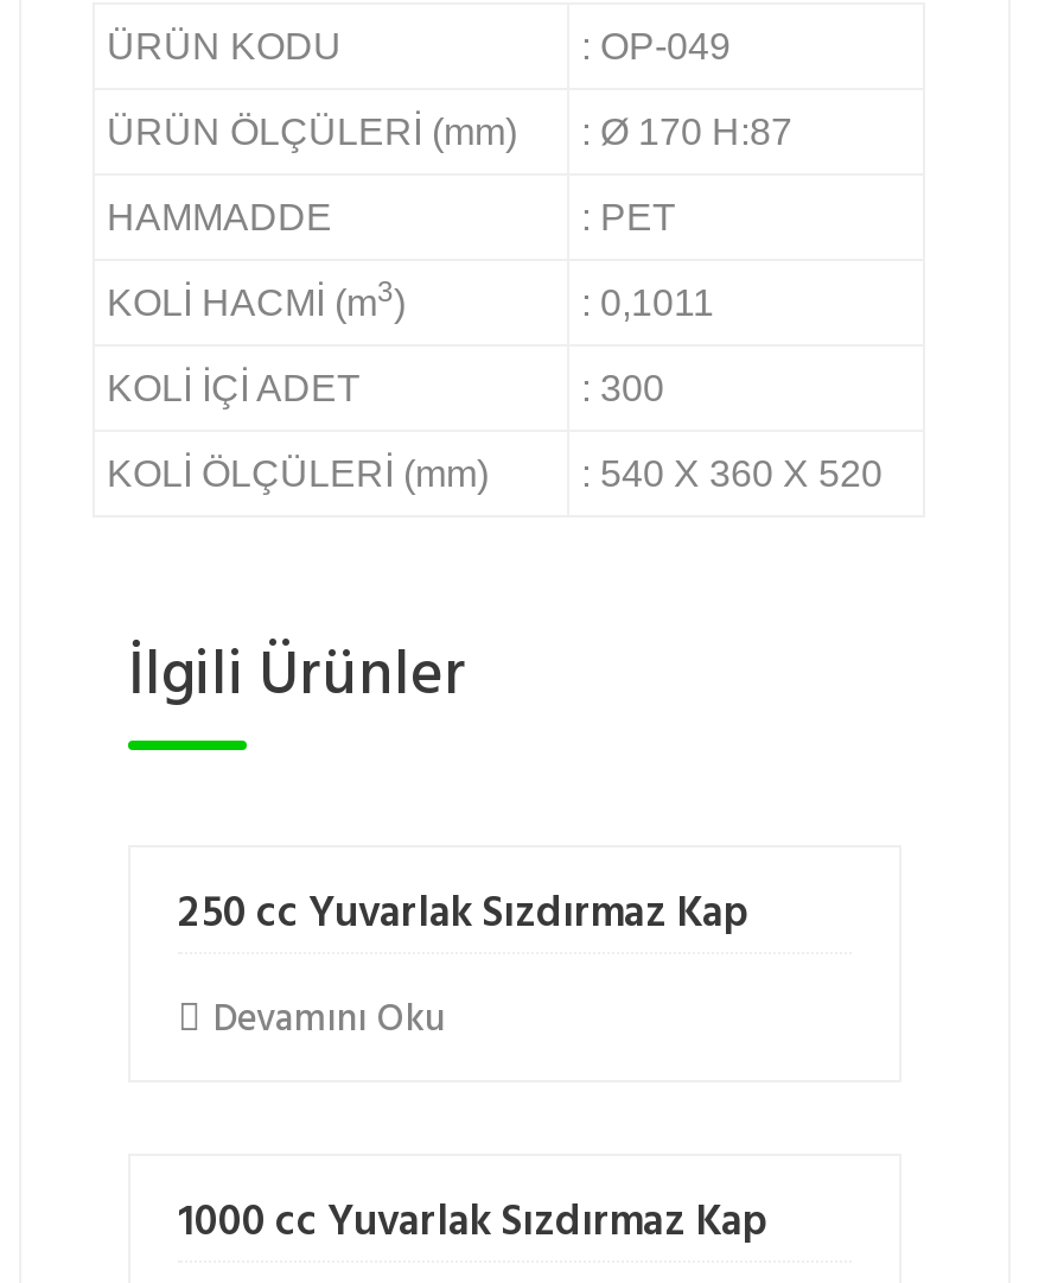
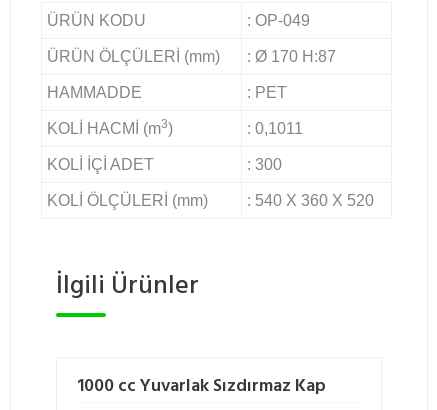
[178,881,750,1052] 250 cc Yuvarlak Sızdırmaz Kap | Devamını Oku -> none

